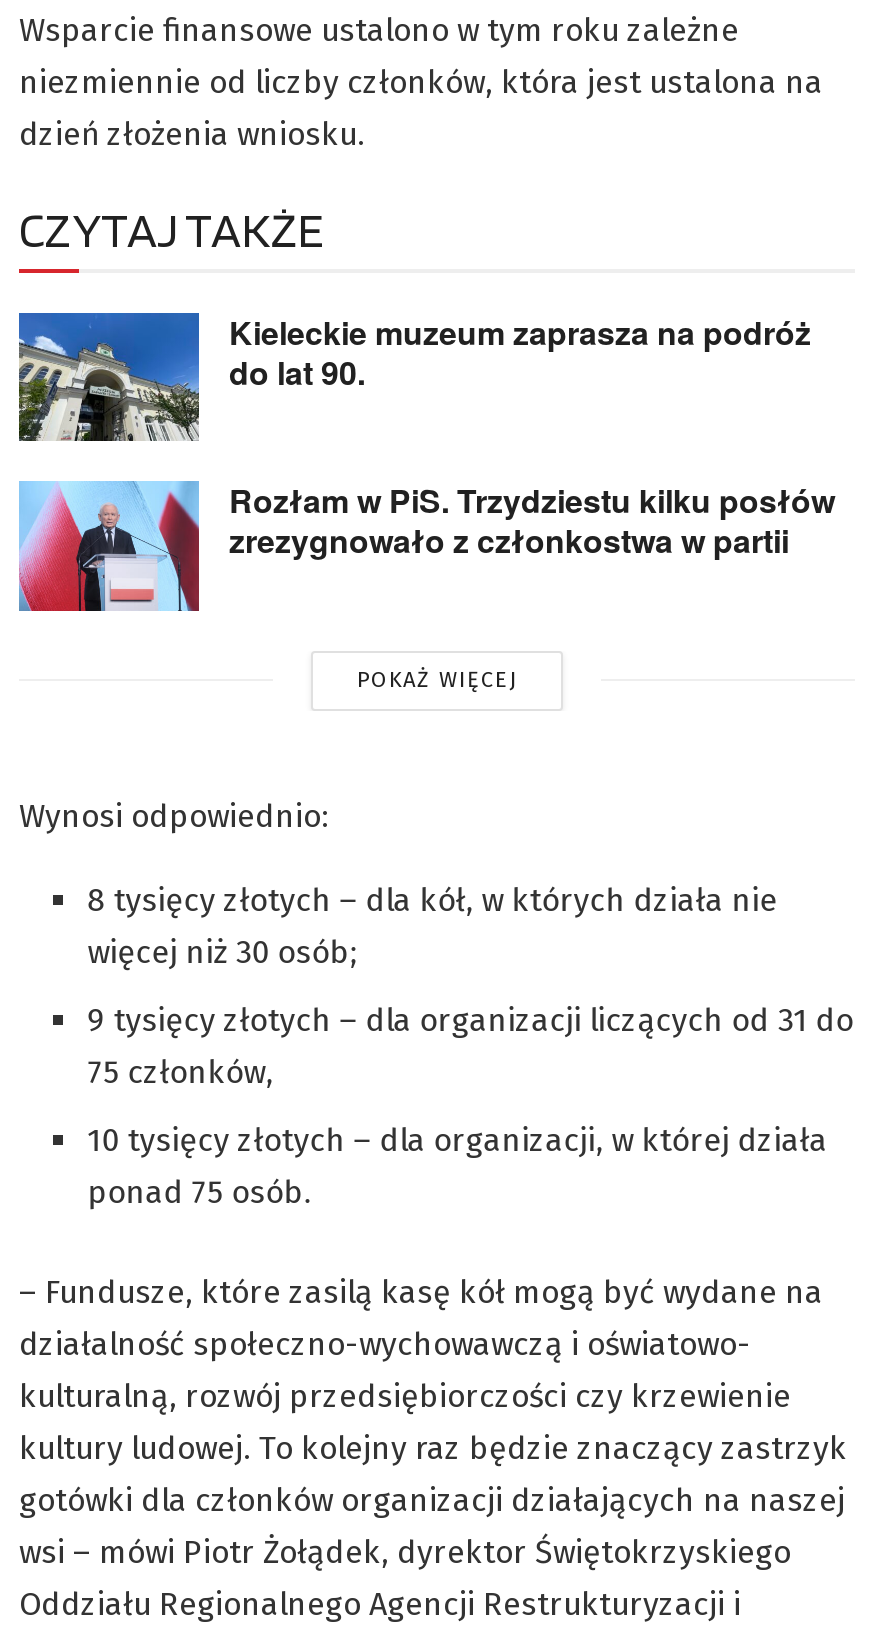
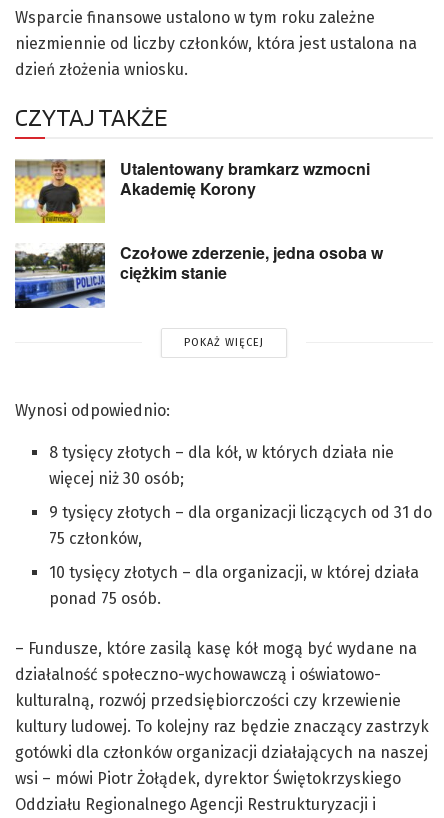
[17,309,811,443] [image] | Kieleckie muzeum zaprasza na podróż | do lat 90. -> [14,157,370,224] [image] | Utalentowany bramkarz wzmocni | Akademię Korony
[17,478,835,613] [image] | Rozłam w PiS. Trzydziestu kilku posłów | zrezygnowało z członkostwa w partii -> [14,241,383,309] [image] | Czołowe zderzenie, jedna osoba w | ciężkim stanie

